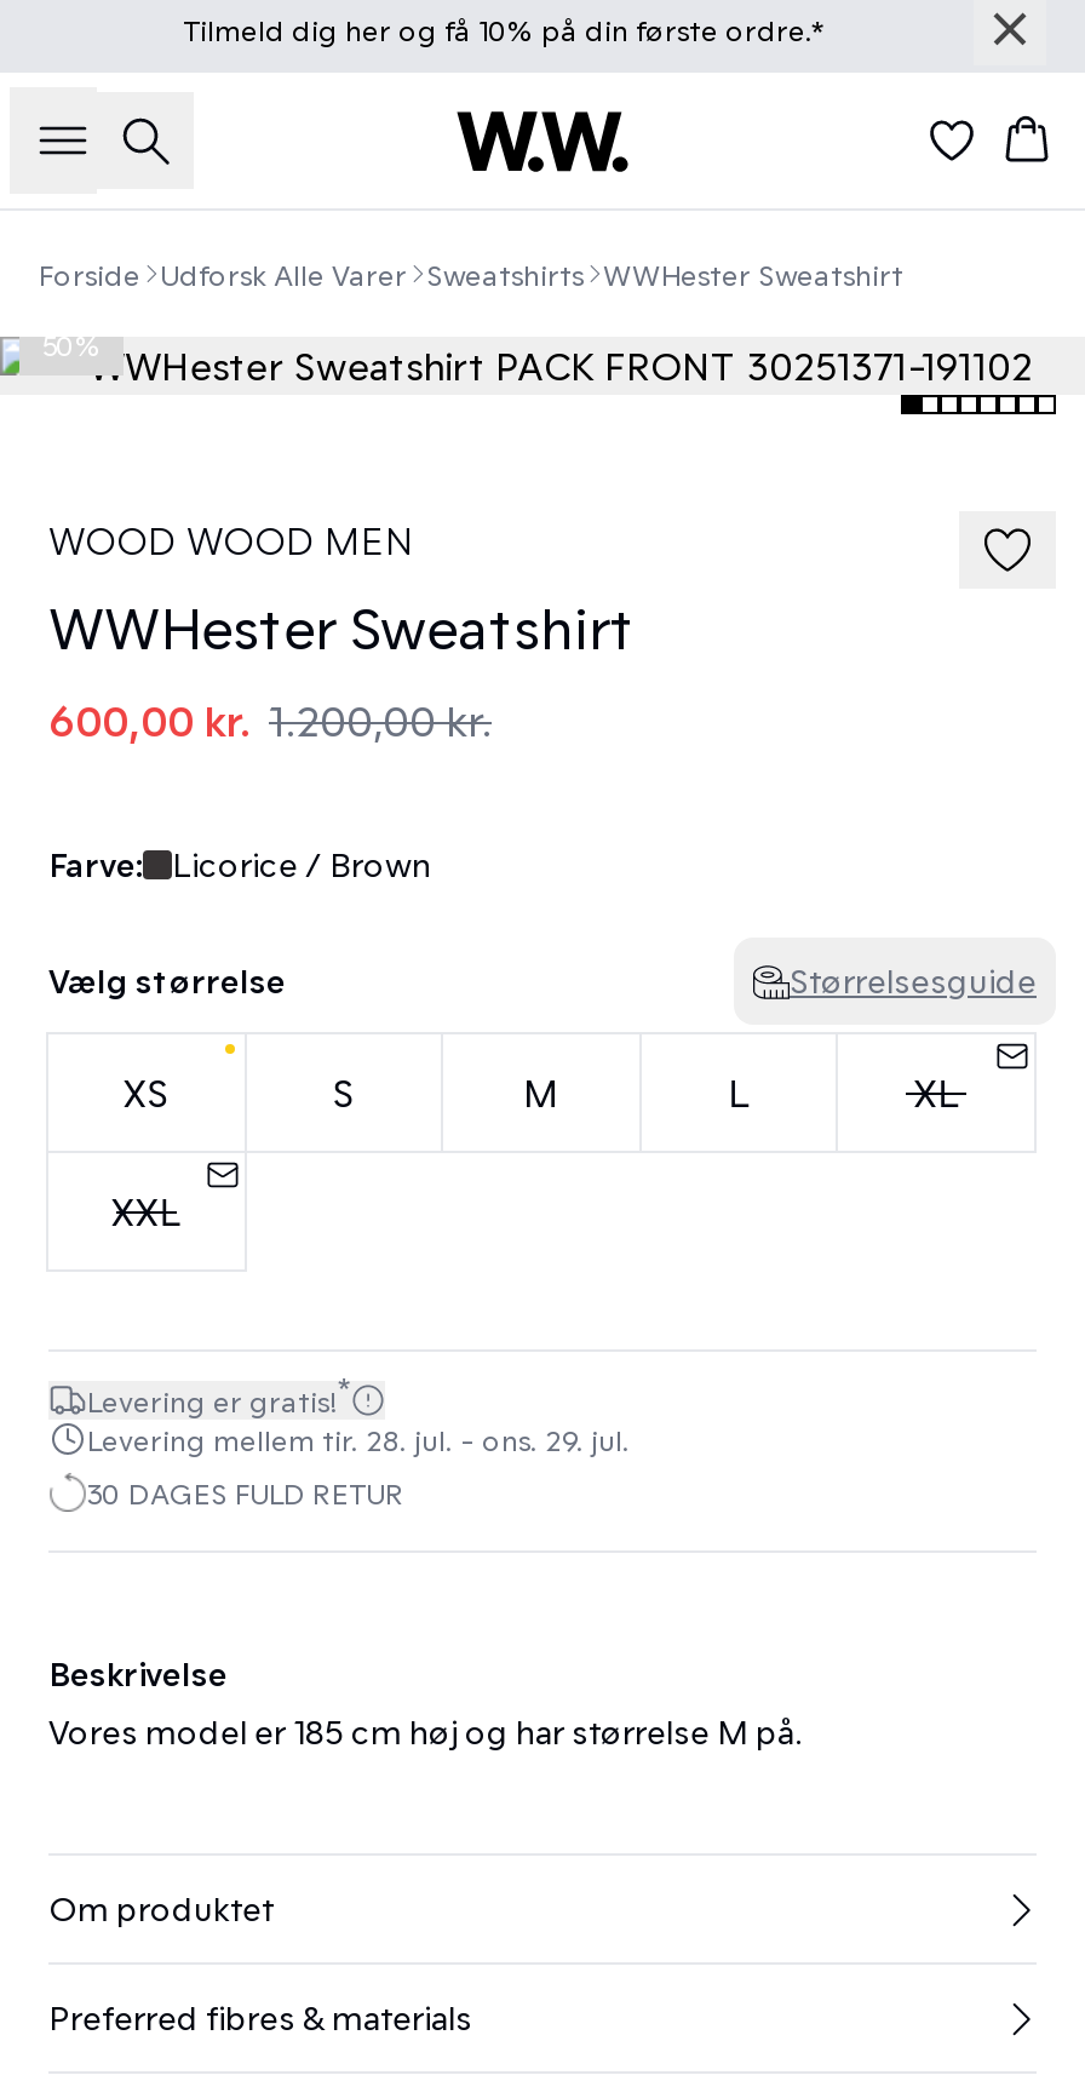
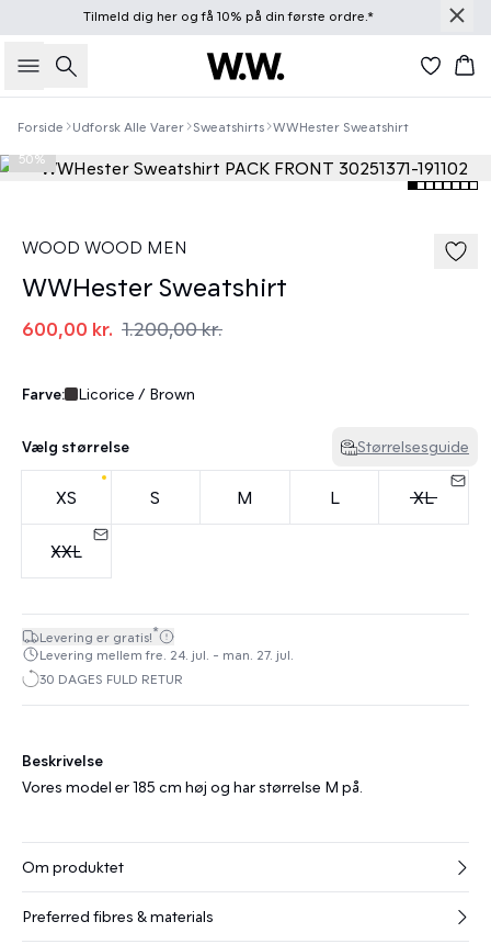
[87,1422,630,1456] Levering mellem tir. 28. jul. - ons. 29. jul. -> [39,647,294,662] Levering mellem fre. 24. jul. - man. 27. jul.

